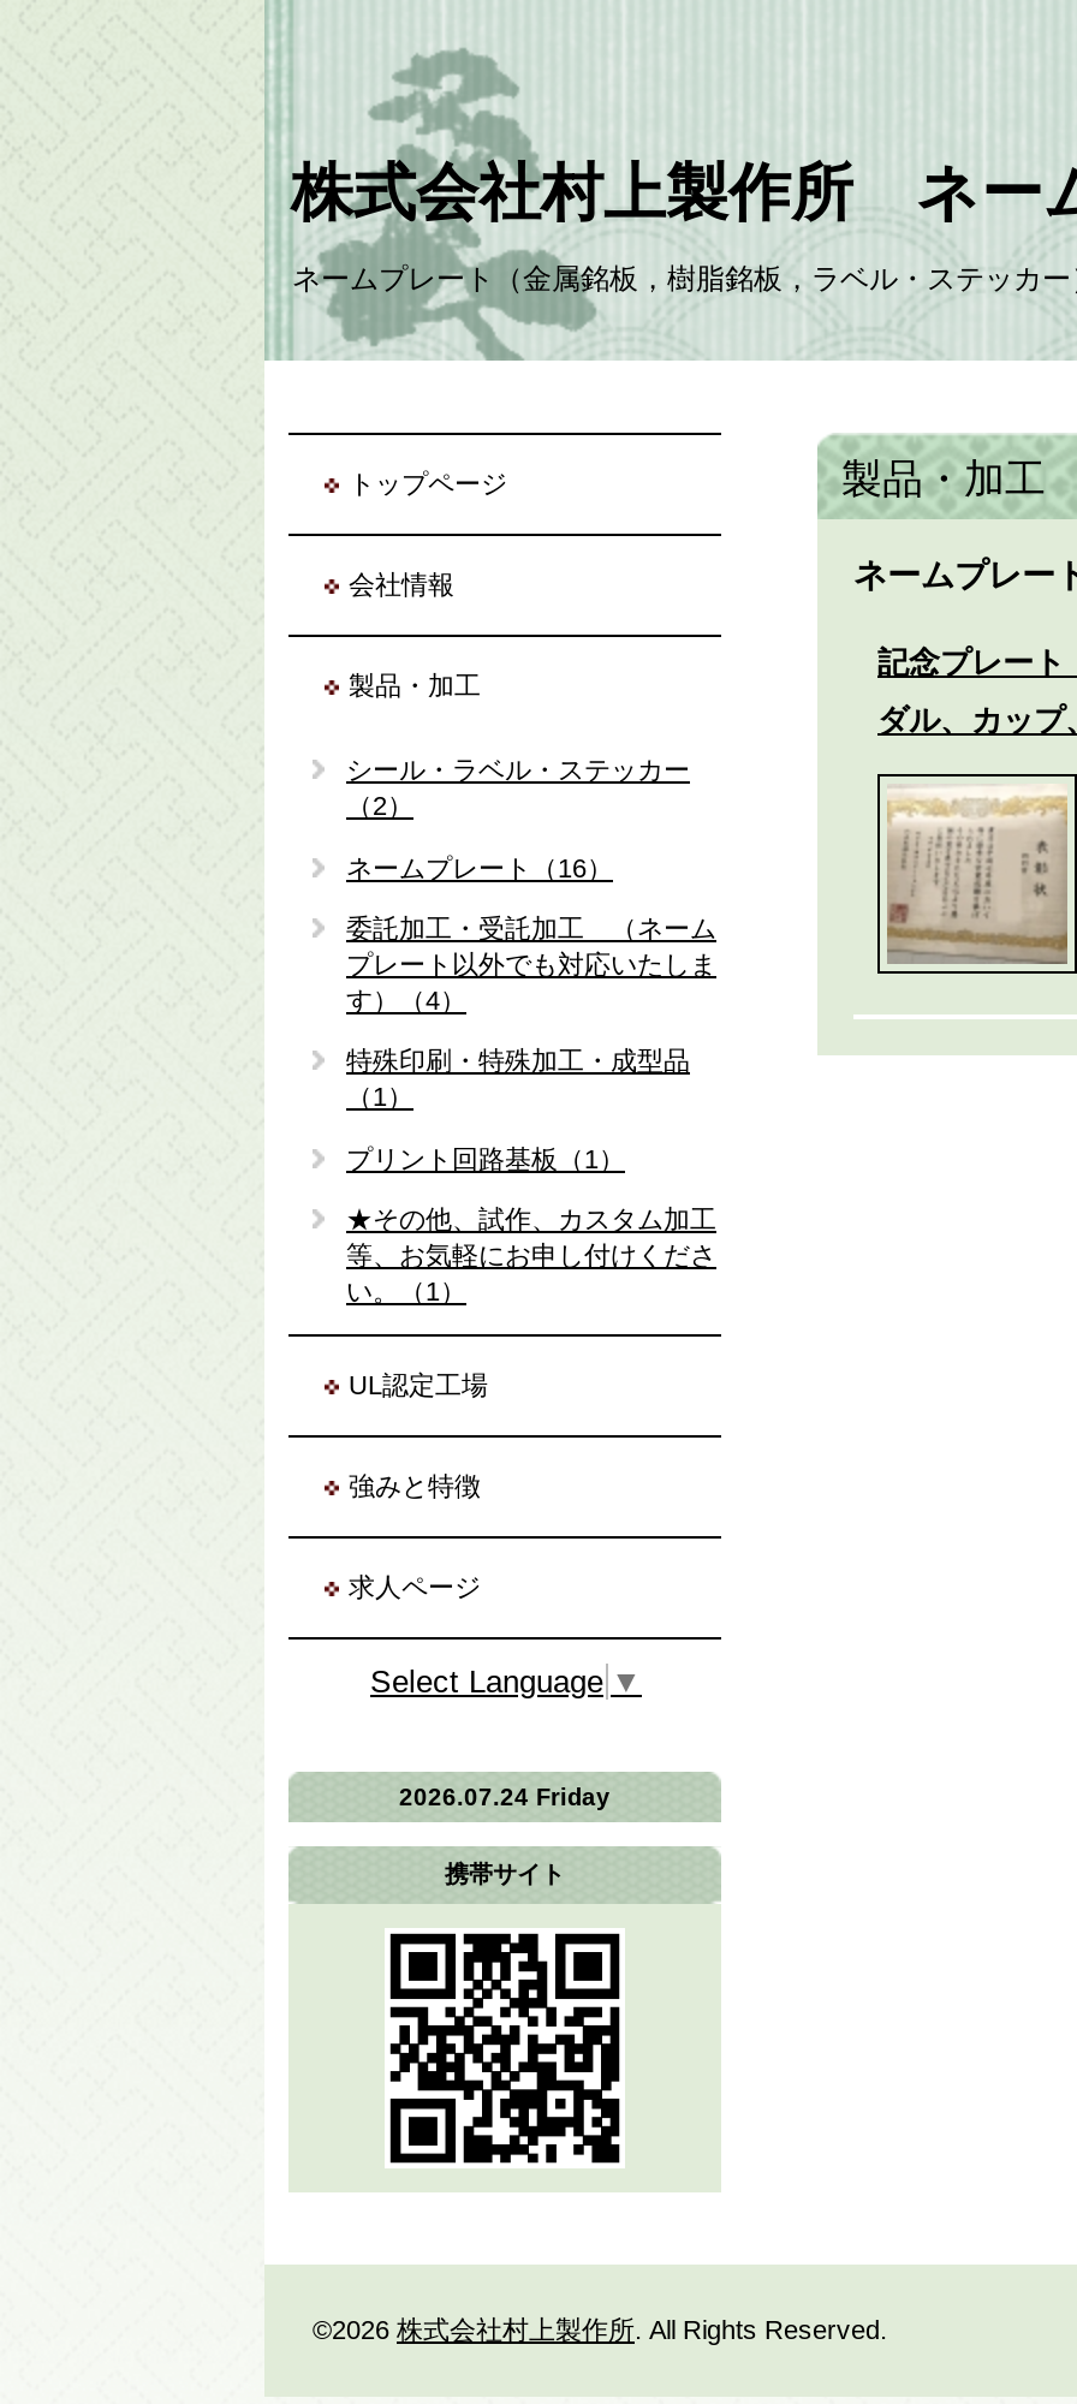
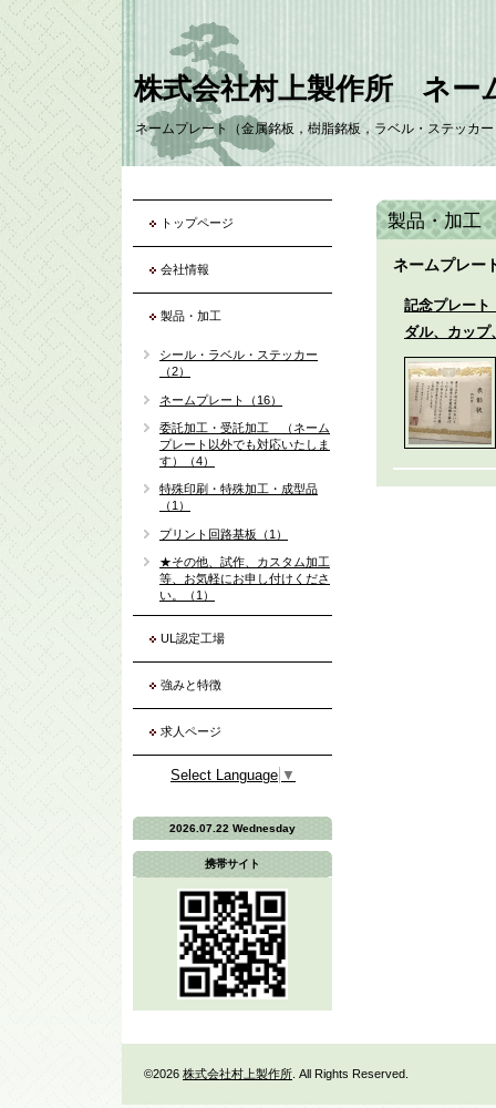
[399,1784,611,1810] 2026.07.24 Friday -> [169,822,296,834] 2026.07.22 Wednesday

